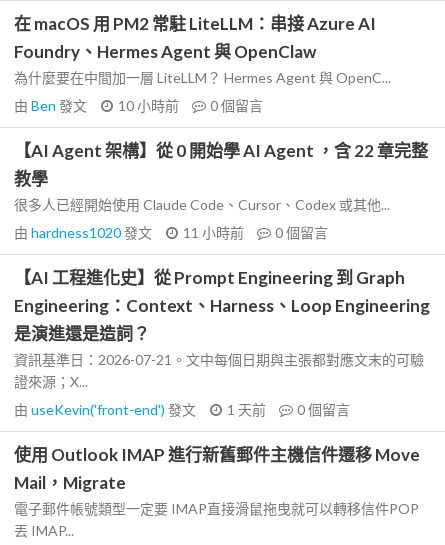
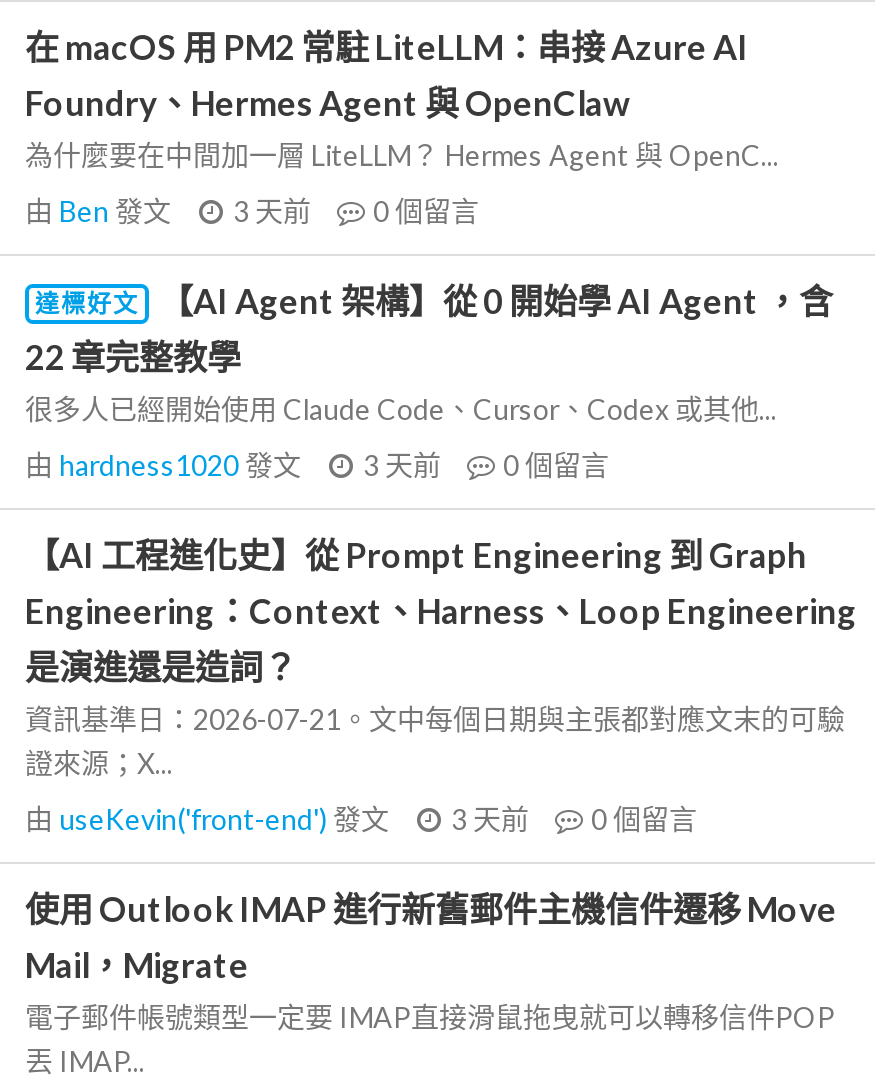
[14,97,263,114] 由Ben發文 10 小時前 0個留言 -> [25,194,479,228] 由Ben發文 3 天前 0個留言
[14,140,428,189] 【AI Agent 架構】從 0 開始學 AI Agent ，含 22 章完整 | 教學 -> [25,280,833,378] 達標好文 | 【AI Agent 架構】從 0 開始學 AI Agent ，含 | 22 章完整教學
[14,224,328,241] 由hardness1020發文 11 小時前 0個留言 -> [25,448,609,482] 由hardness1020發文 3 天前 0個留言
[14,401,350,418] 由useKevin('front-end')發文 1 天前 0個留言 -> [25,802,697,836] 由useKevin('front-end')發文 3 天前 0個留言

